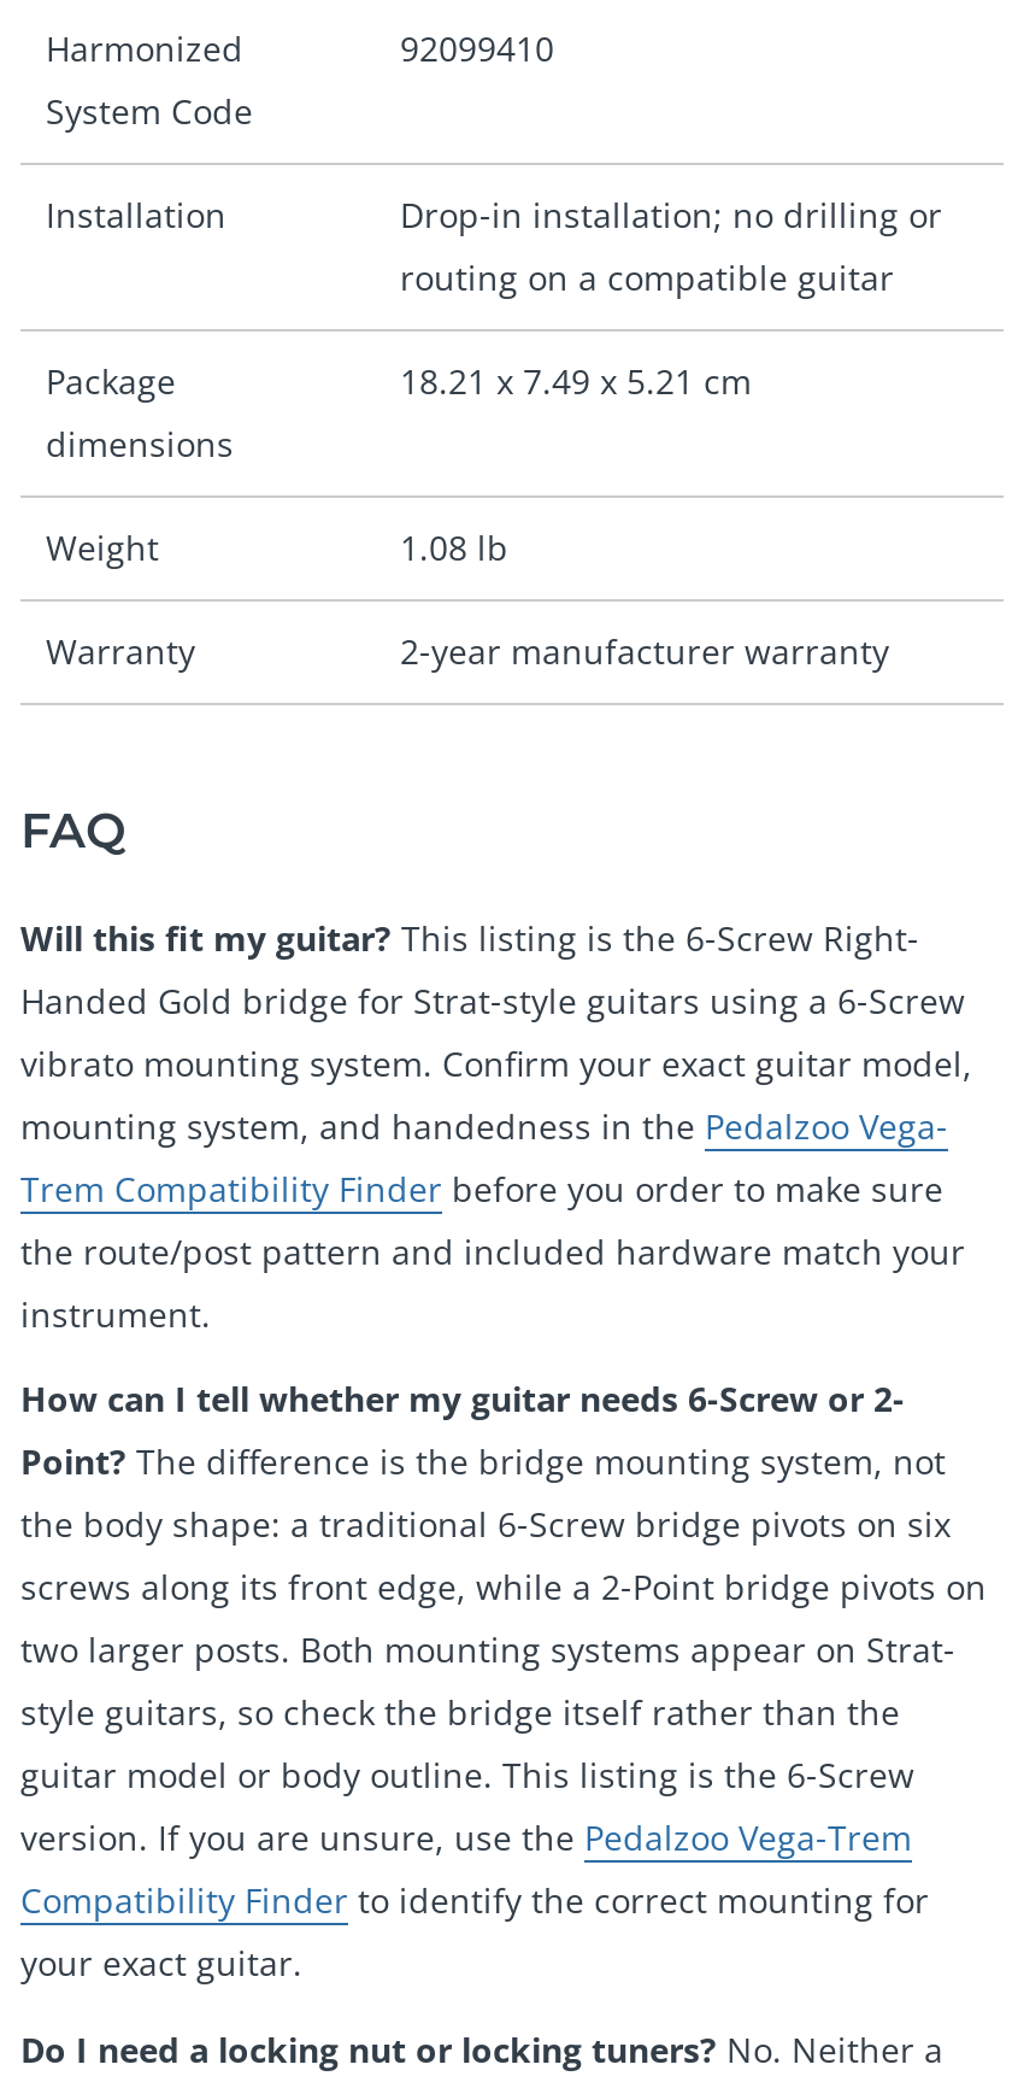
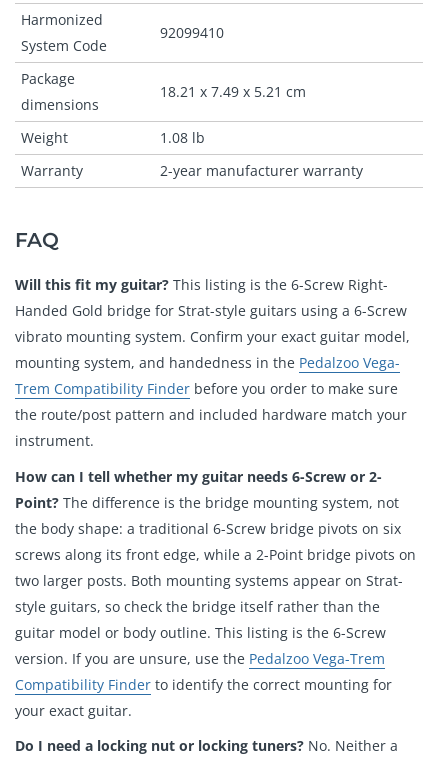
[46,191,942,300] Installation | Drop-in installation; no drilling or | routing on a compatible guitar -> none

